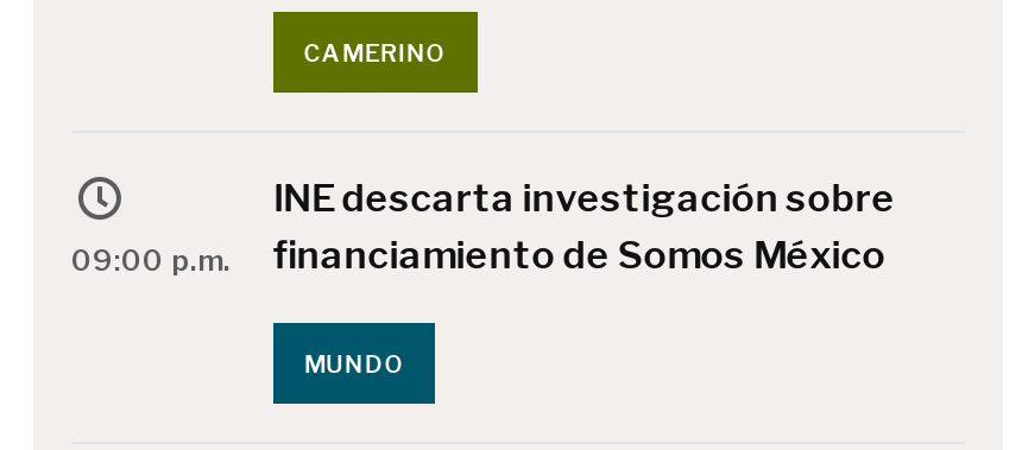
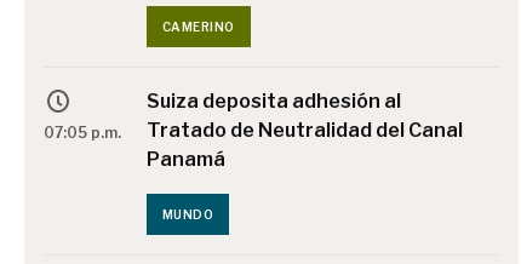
[273,176,896,278] INE descarta investigación sobre | financiamiento de Somos México -> [146,90,463,171] Suiza deposita adhesión al | Tratado de Neutralidad del Canal | Panamá
[71,242,231,278] 09:00 p.m. -> [44,124,121,142] 07:05 p.m.

